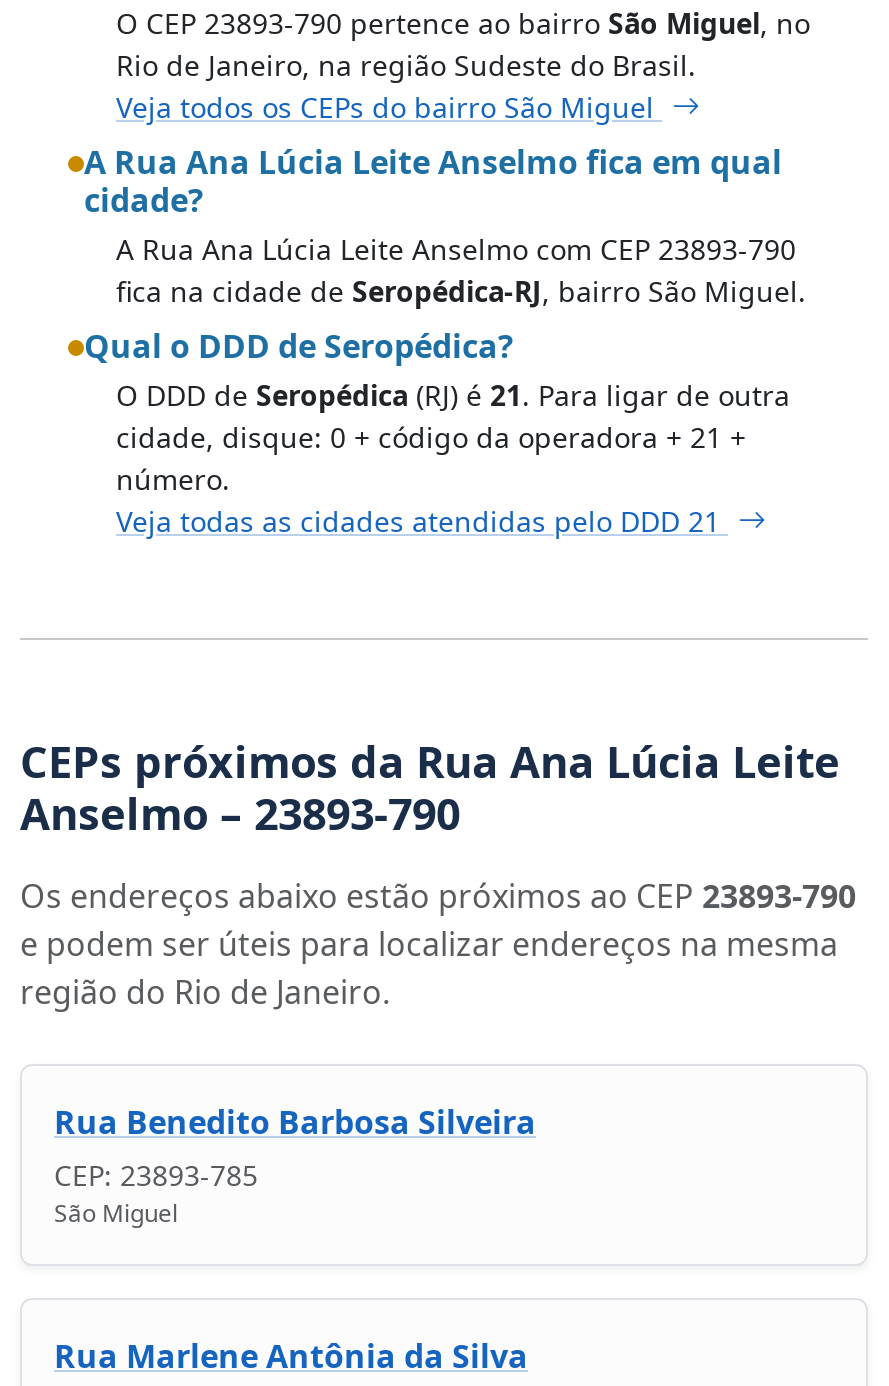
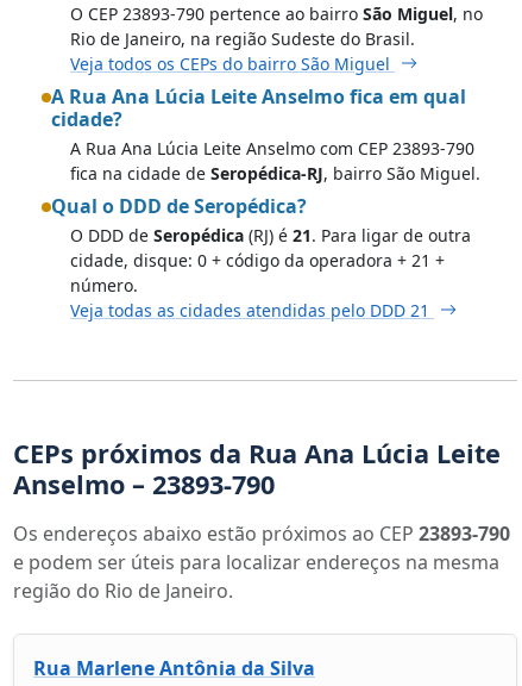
[54,1099,536,1229] Rua Benedito Barbosa Silveira | CEP: 23893-785 | São Miguel -> none

